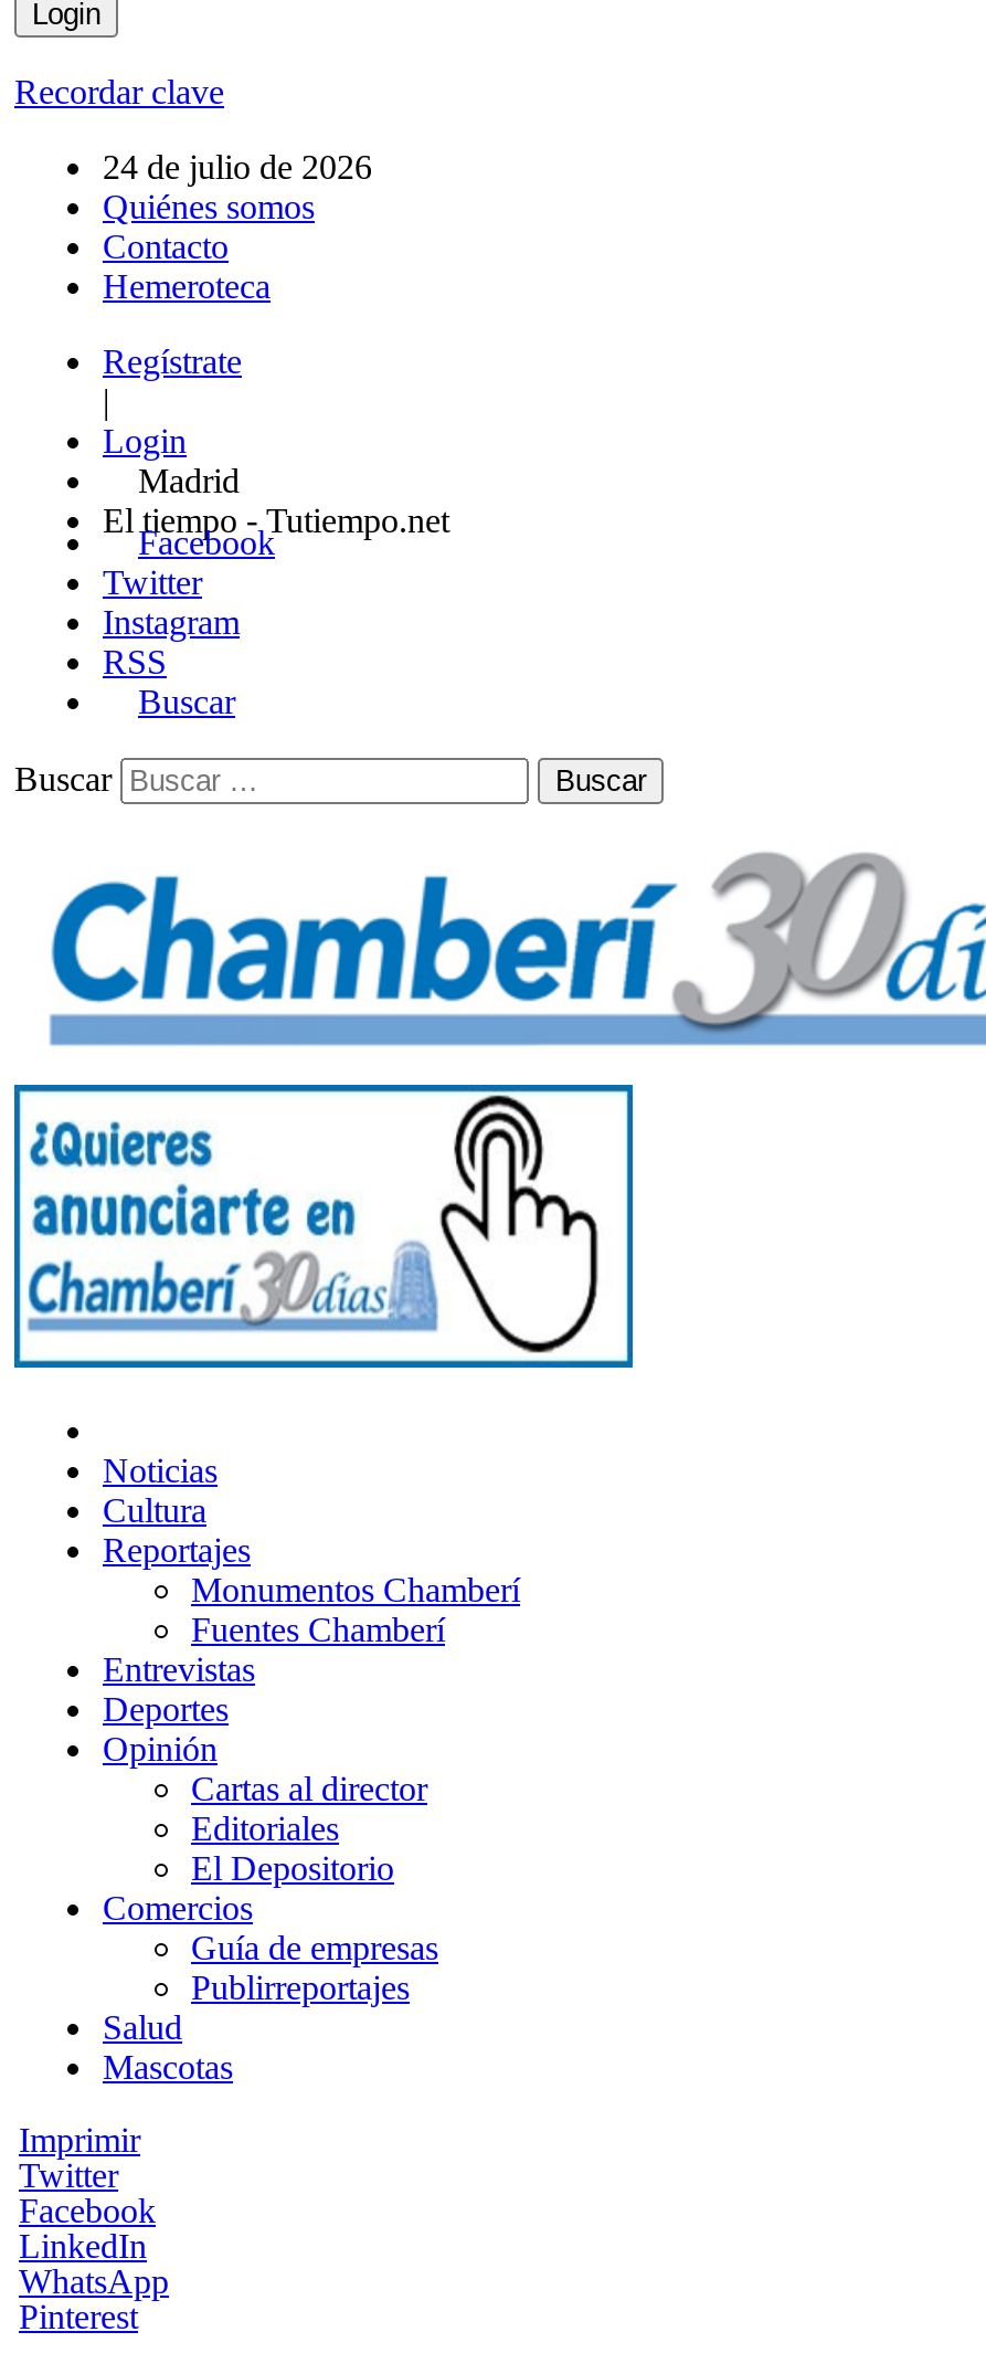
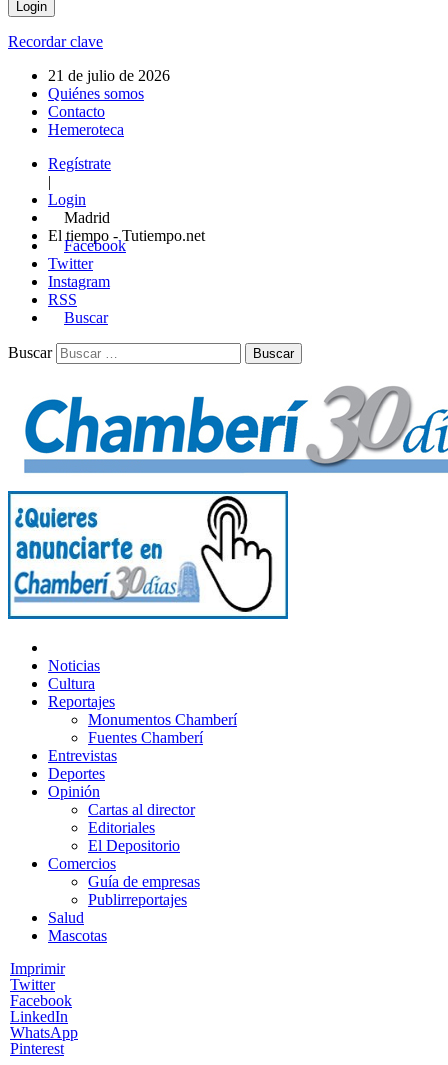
[103,148,434,186] 24 de julio de 2026 -> [48,67,198,84] 21 de julio de 2026

